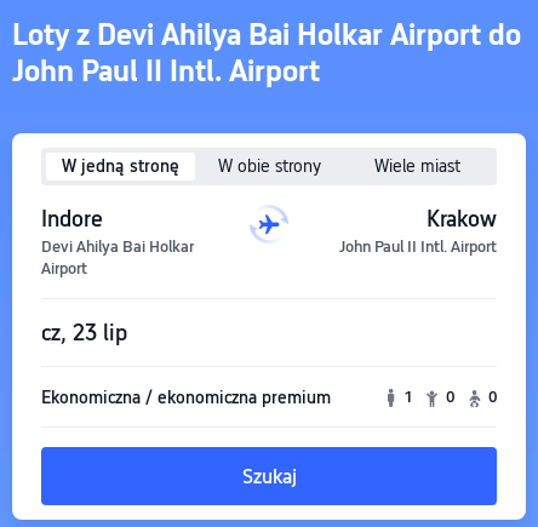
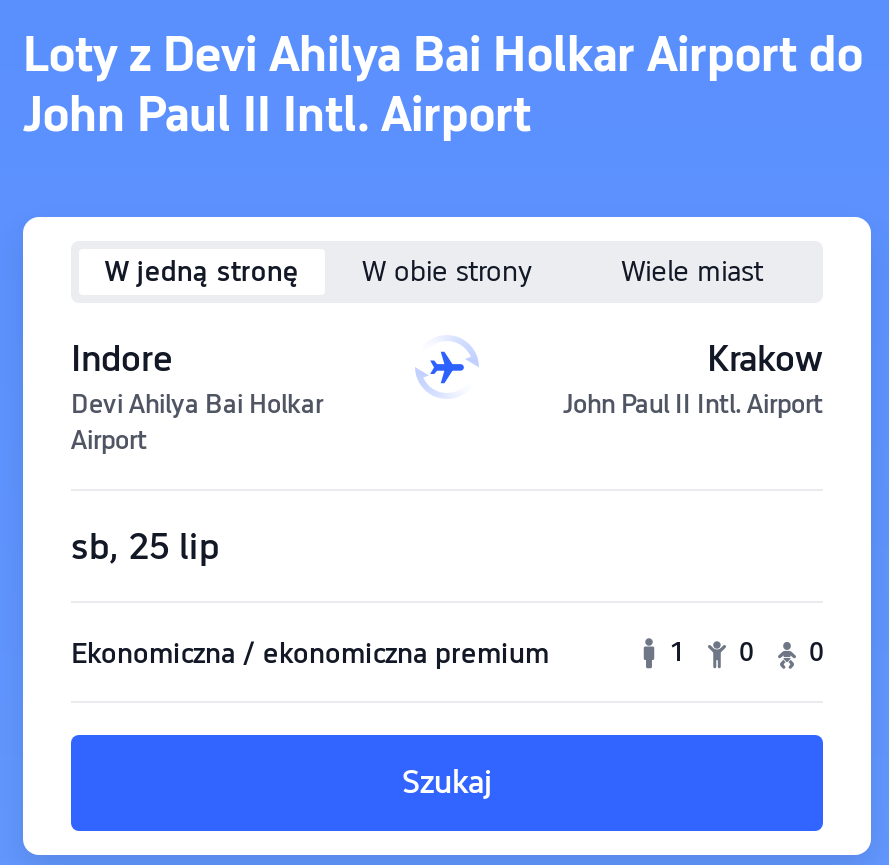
[41,320,127,345] cz, 23 lip -> [71,524,219,566] sb, 25 lip

